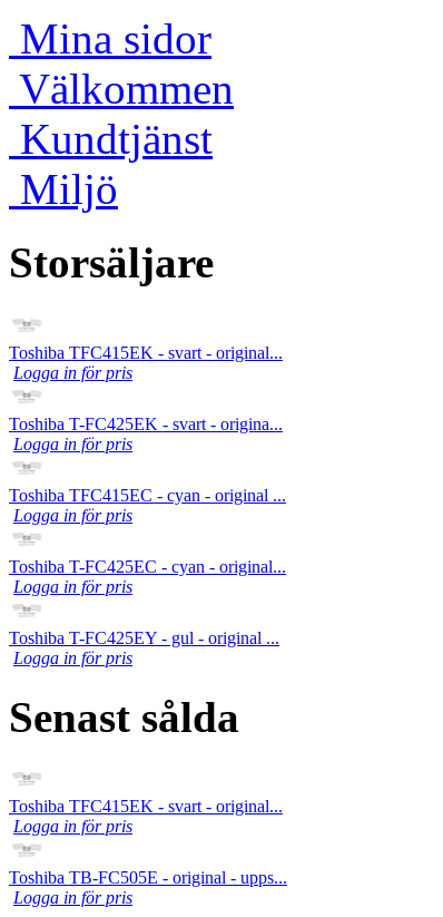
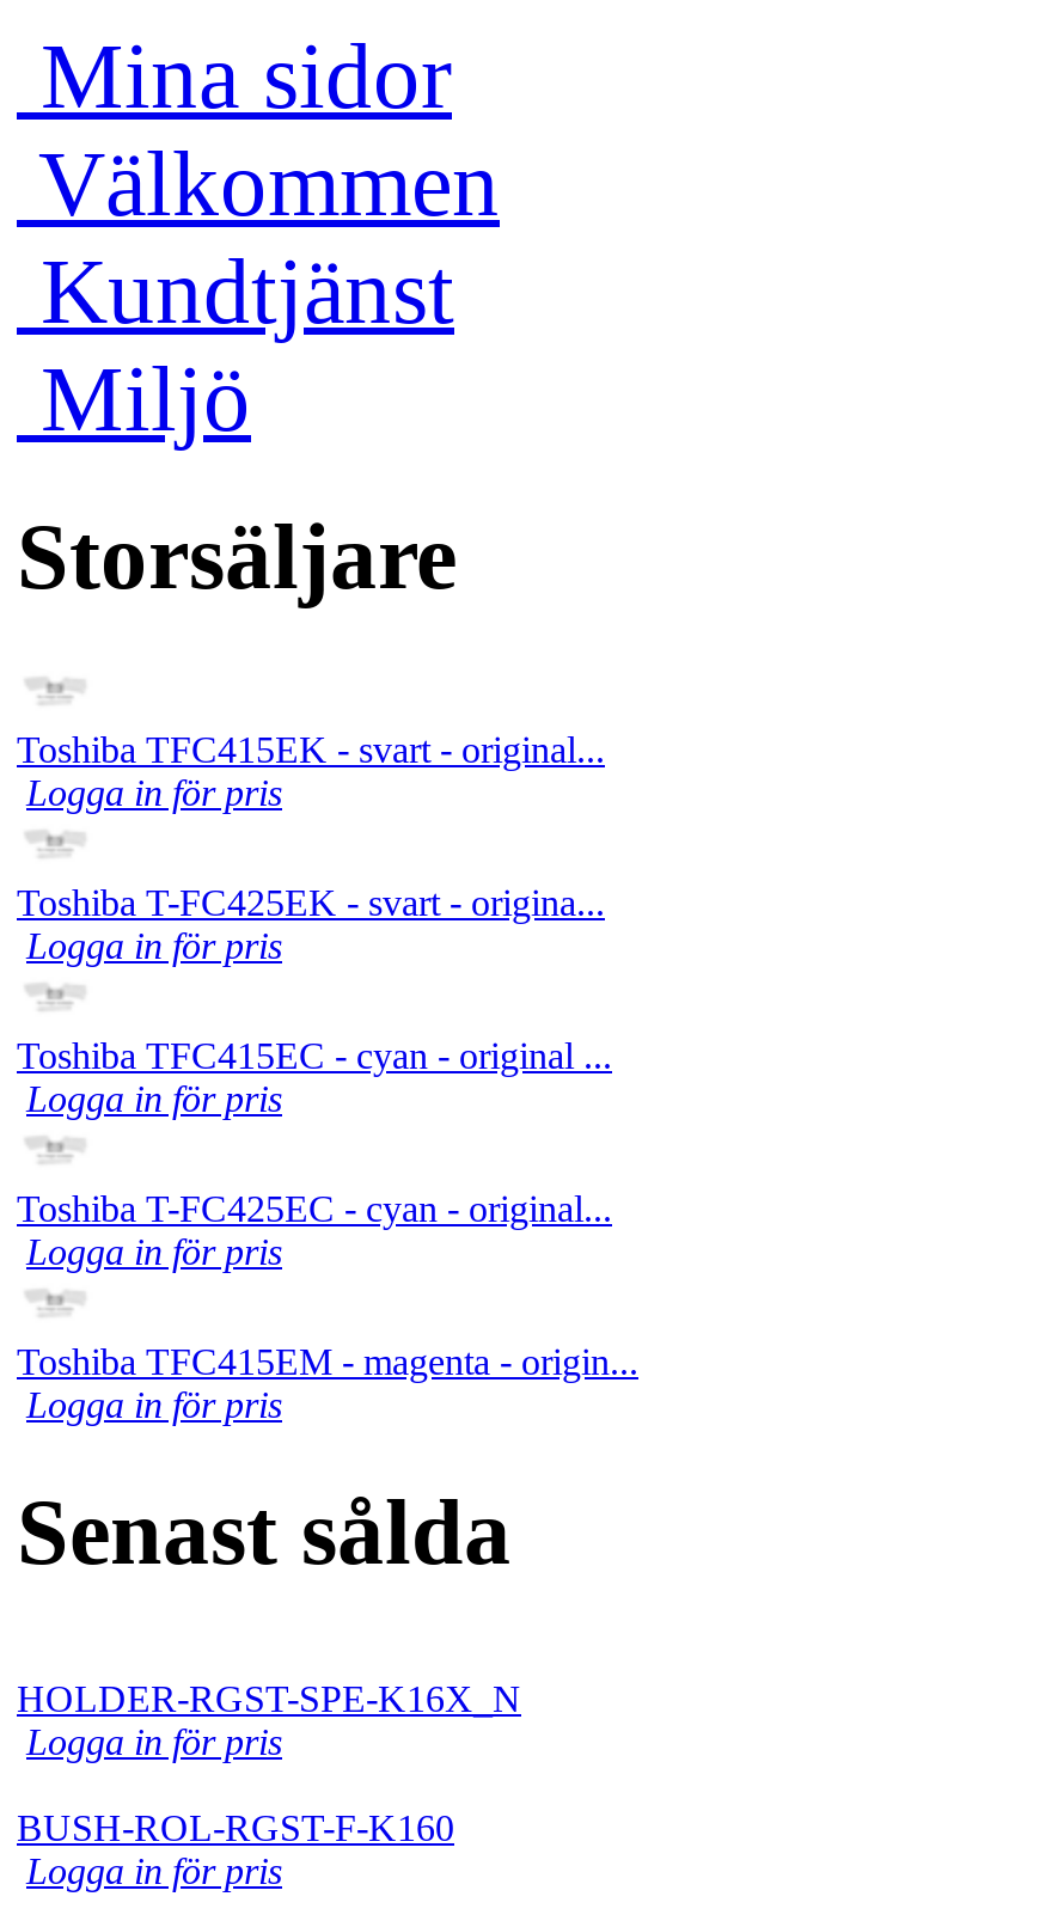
[9,628,279,647] Toshiba T-FC425EY - gul - original ... -> [17,1341,638,1381] Toshiba TFC415EM - magenta - origin...
[9,797,283,816] Toshiba TFC415EK - svart - original... -> [17,1679,521,1719] HOLDER-RGST-SPE-K16X_N
[9,868,287,887] Toshiba TB-FC505E - original - upps... -> [17,1808,454,1849] BUSH-ROL-RGST-F-K160

